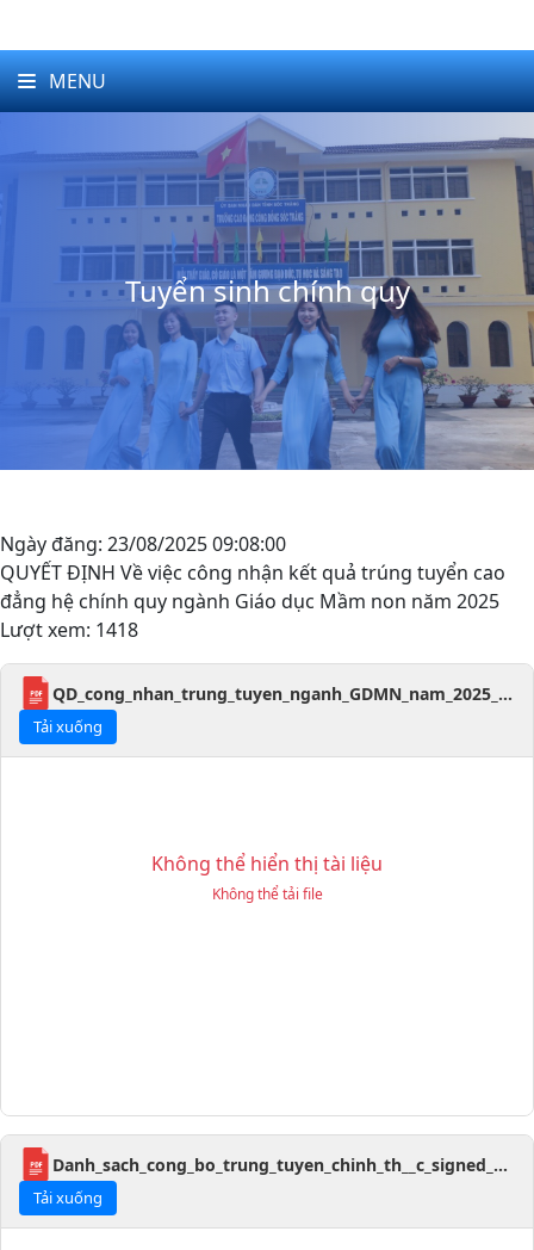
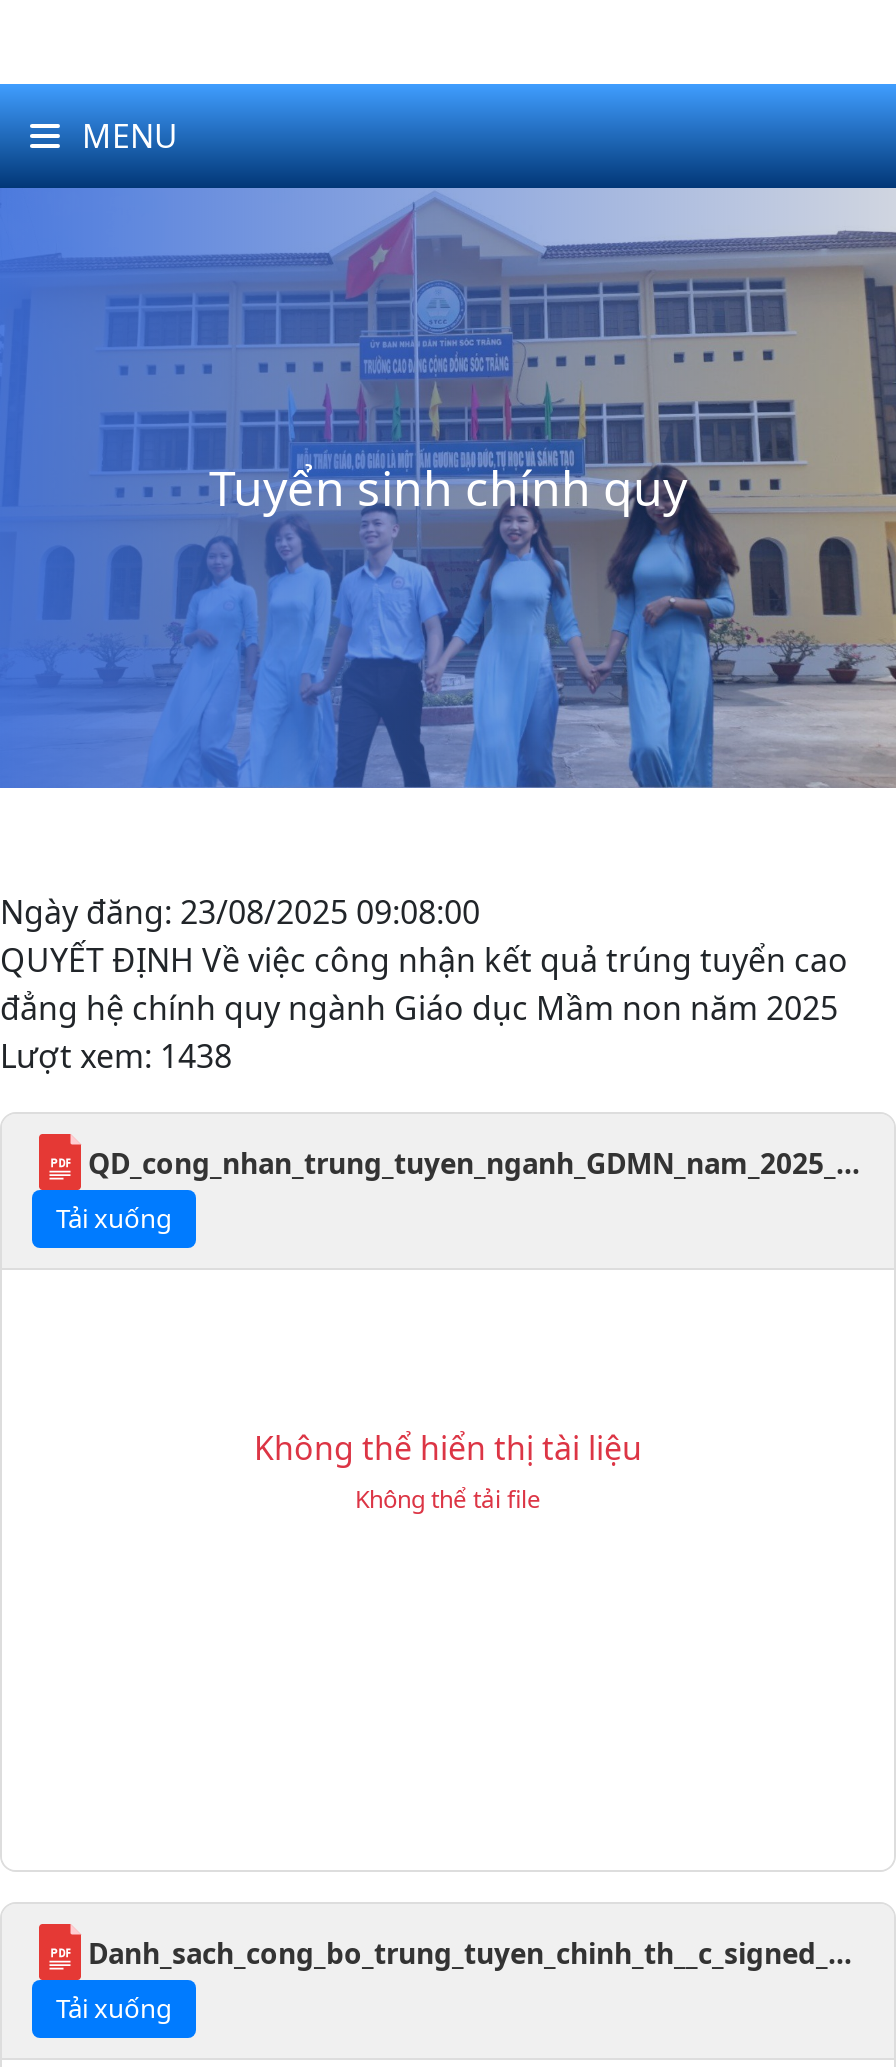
[0,617,138,643] Lượt xem: 1418 -> [0,1034,232,1078] Lượt xem: 1438

